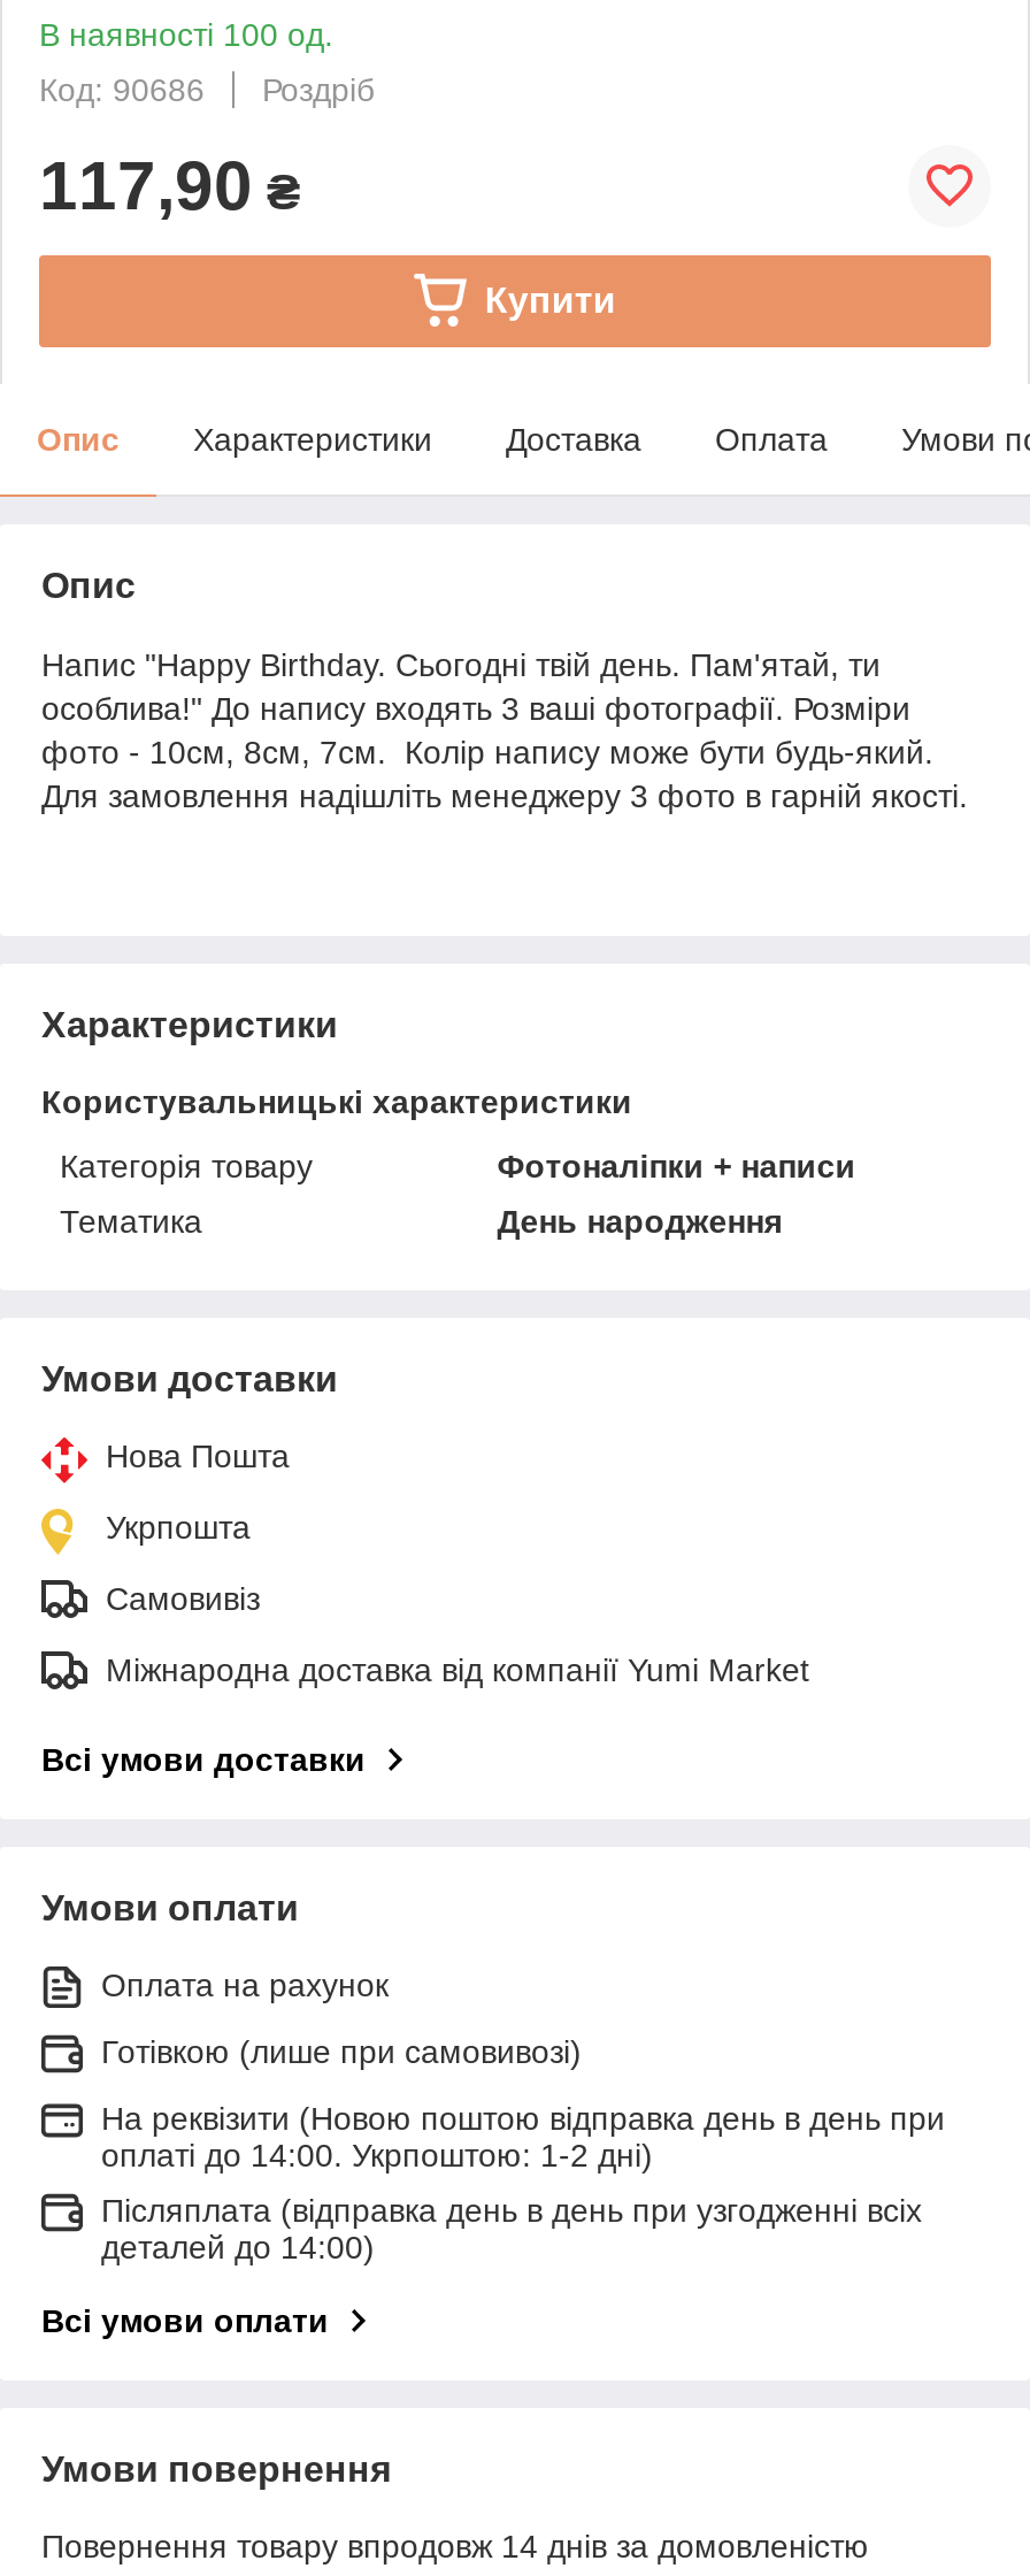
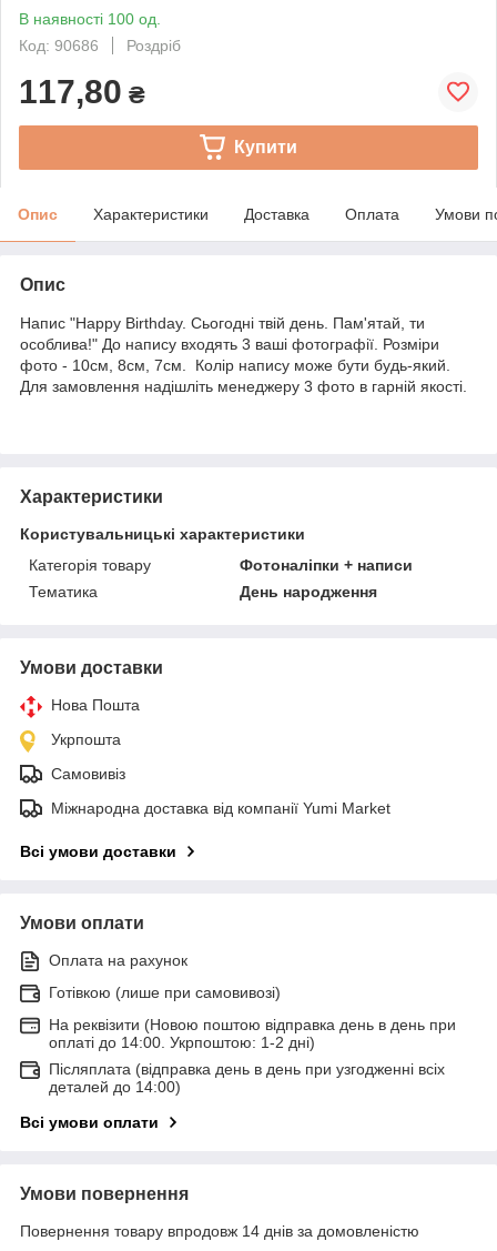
[39,147,301,223] 117,90 ₴ -> [19,73,145,110] 117,80 ₴

